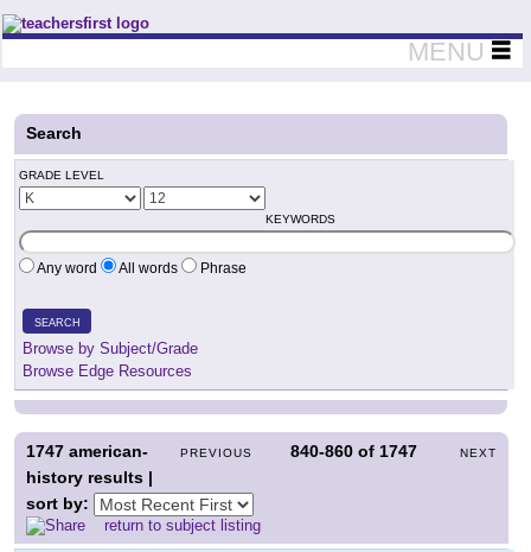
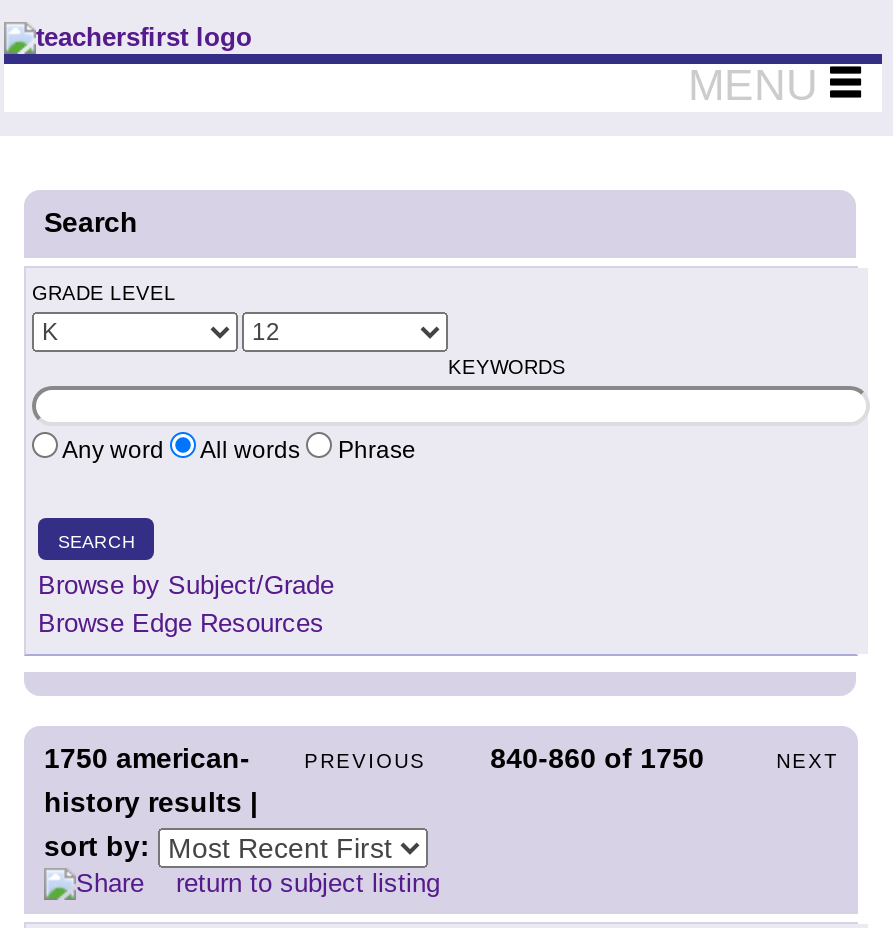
[26,442,148,461] 1747 american- -> [44,742,250,774] 1750 american-
[291,442,417,461] 840-860 of 1747 -> [490,742,704,774] 840-860 of 1750

